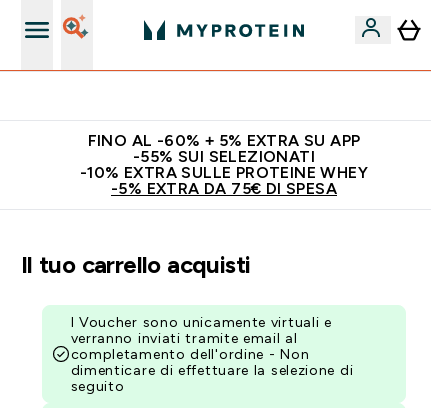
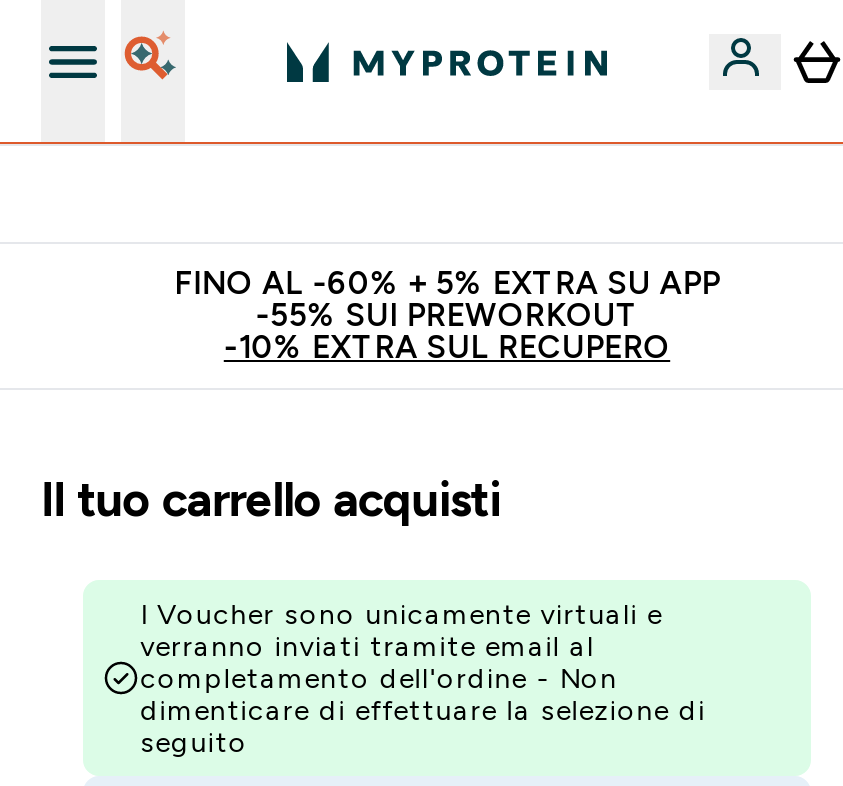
[80,148,368,197] -55% SUI SELEZIONATI | -10% EXTRA SULLE PROTEINE WHEY | -5% EXTRA DA 75€ DI SPESA -> [224,298,670,364] -55% SUI PREWORKOUT | -10% EXTRA SUL RECUPERO

